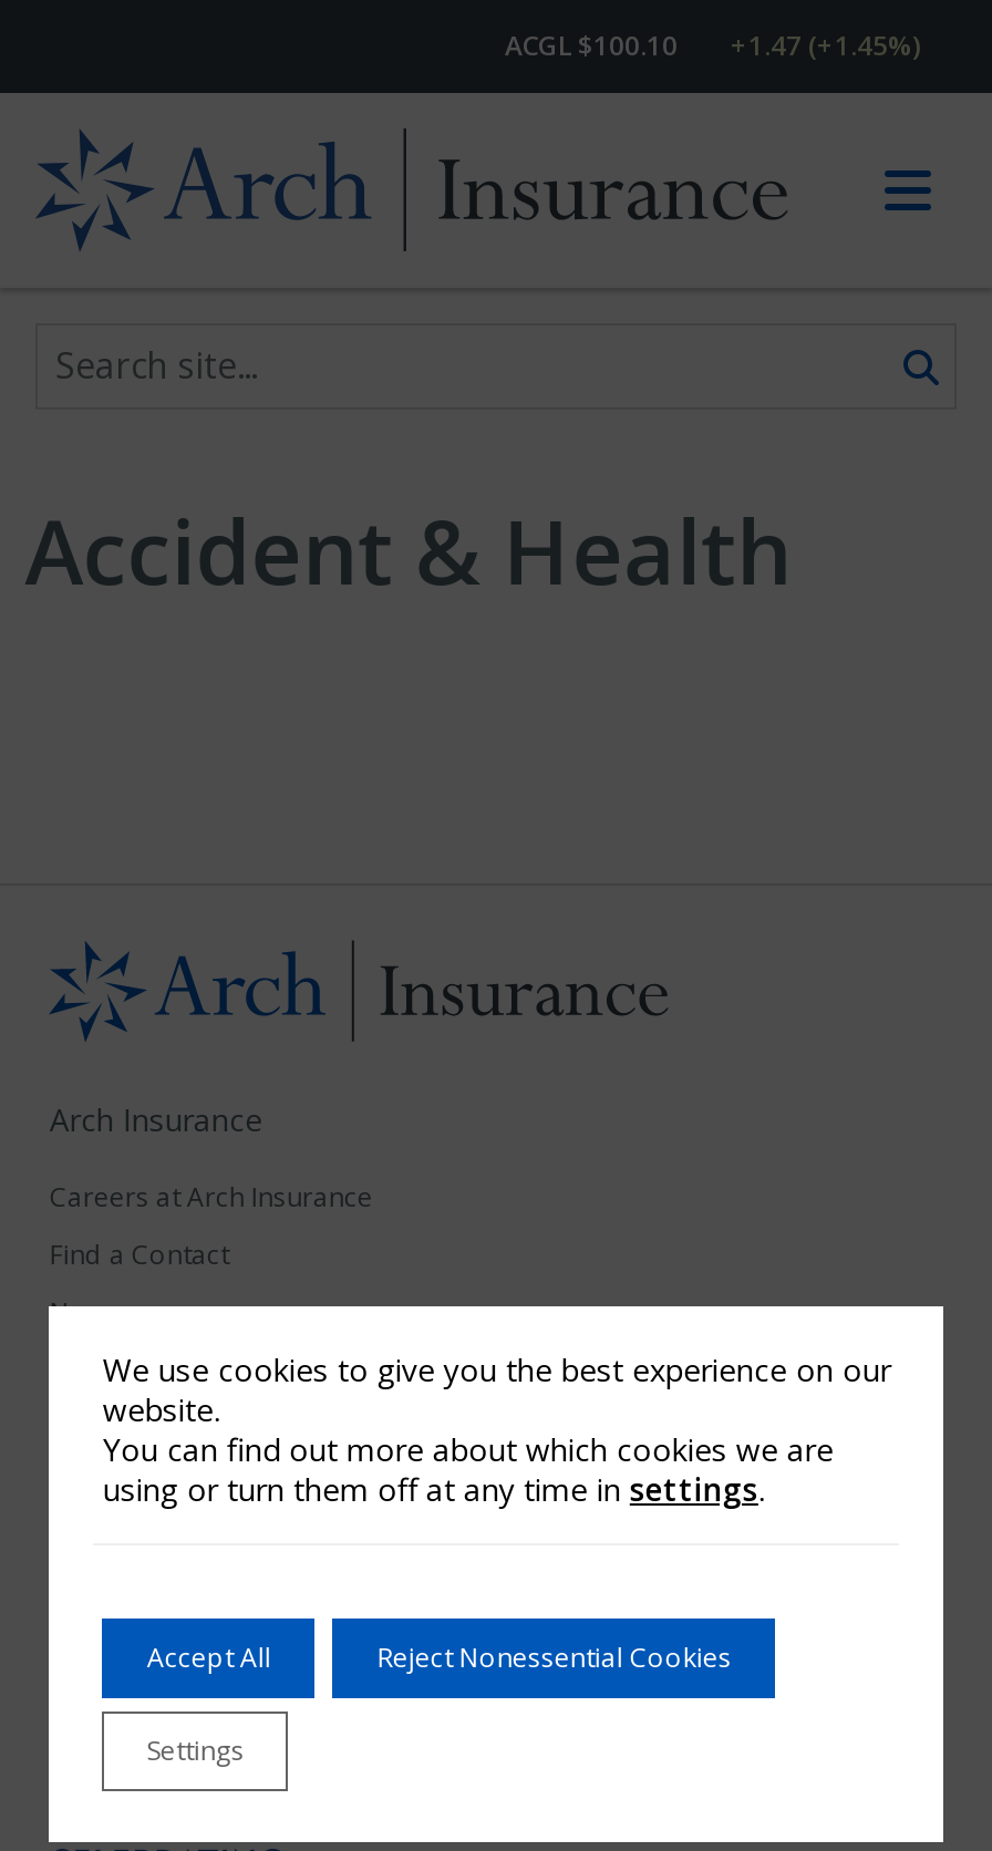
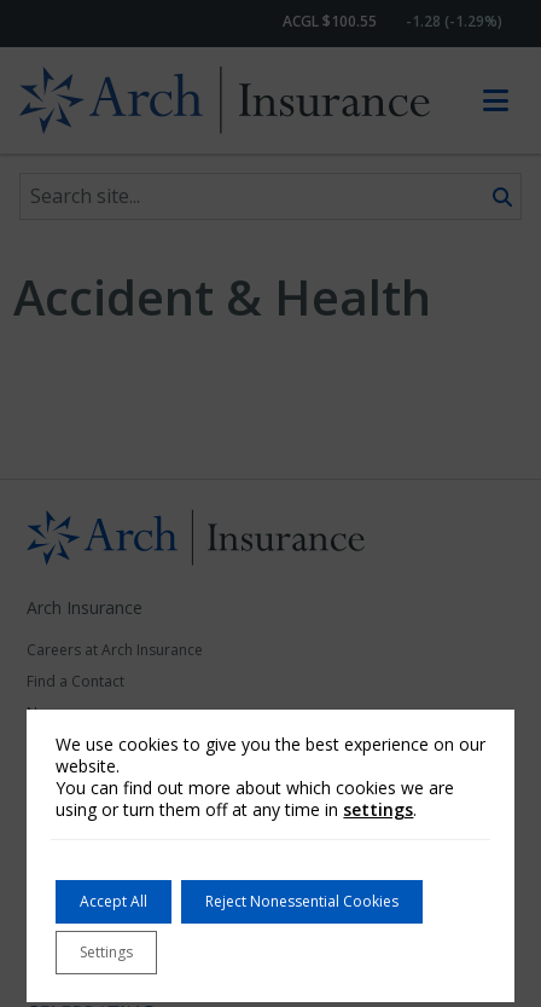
[505,27,678,64] ACGL $100.10 -> [283,11,377,31] ACGL $100.55
[731,27,921,64] +1.47 (+1.45%) -> [406,11,502,31] -1.28 (-1.29%)

